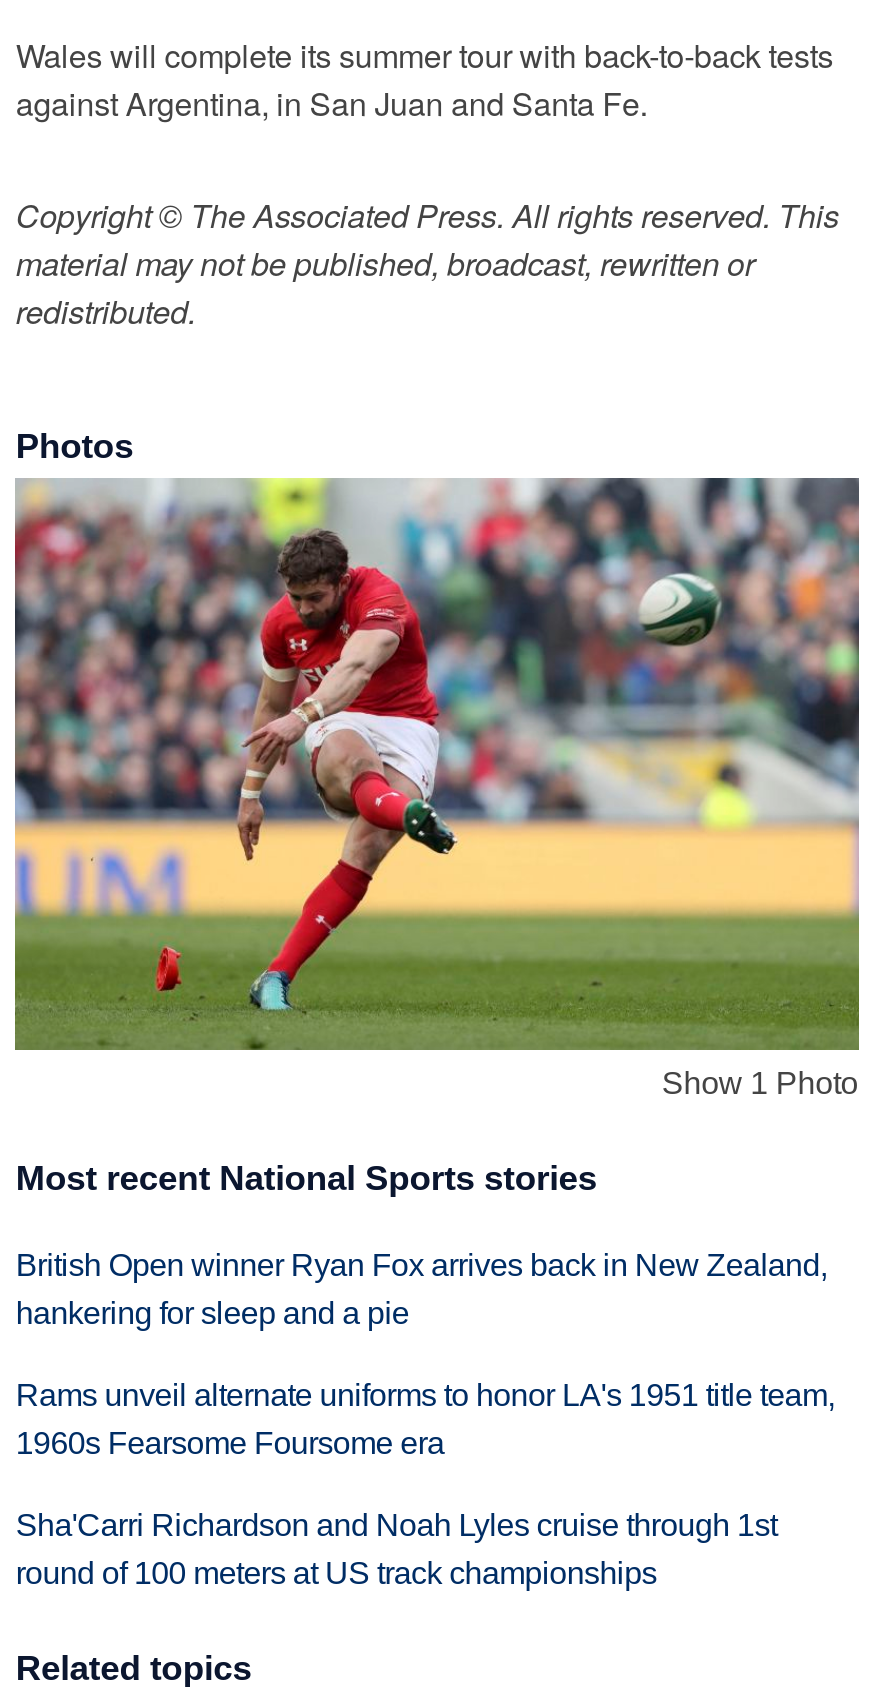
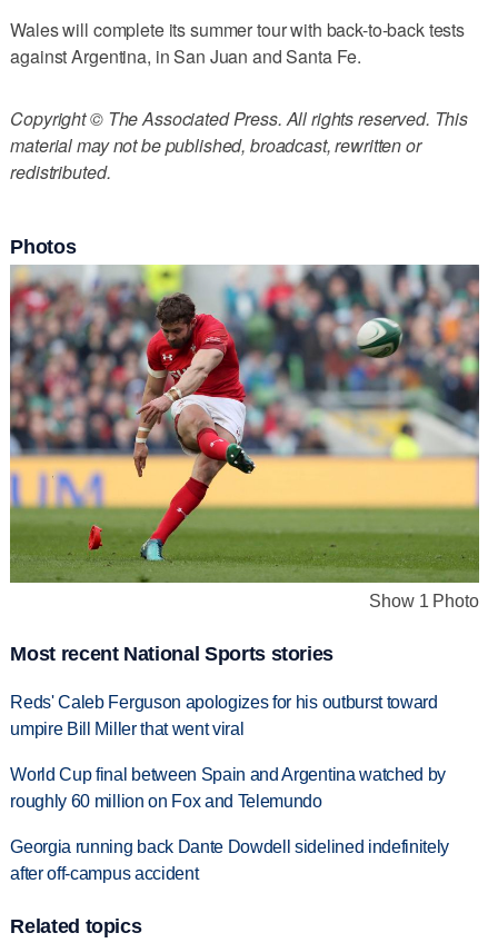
[16,1248,827,1330] British Open winner Ryan Fox arrives back in New Zealand, | hankering for sleep and a pie -> [10,693,438,738] Reds' Caleb Ferguson apologizes for his outburst toward | umpire Bill Miller that went viral
[16,1378,835,1460] Rams unveil alternate uniforms to honor LA's 1951 title team, | 1960s Fearsome Foursome era -> [10,765,446,810] World Cup final between Spain and Argentina watched by | roughly 60 million on Fox and Telemundo
[16,1507,777,1589] Sha'Carri Richardson and Noah Lyles cruise through 1st | round of 100 meters at US track championships -> [10,837,449,883] Georgia running back Dante Dowdell sidelined indefinitely | after off-campus accident

